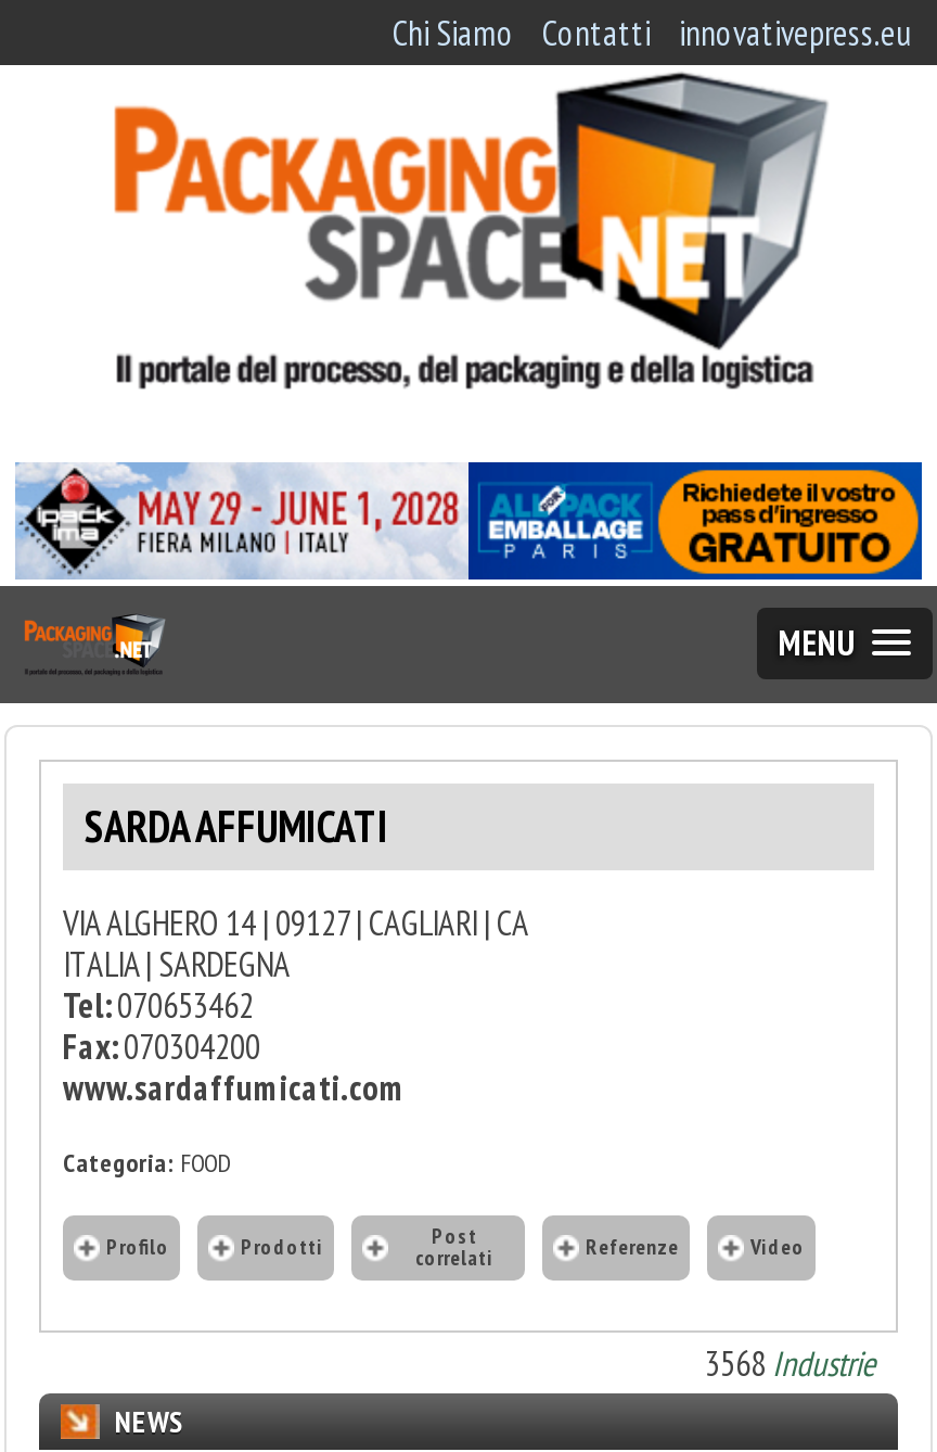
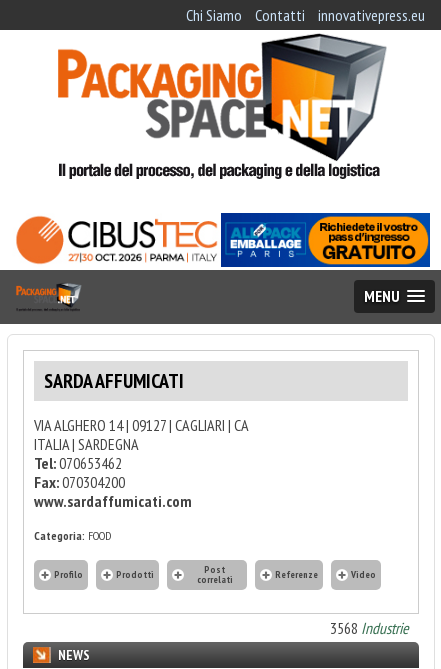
[13,460,468,579] [image] -> [12,213,220,266] [image]

